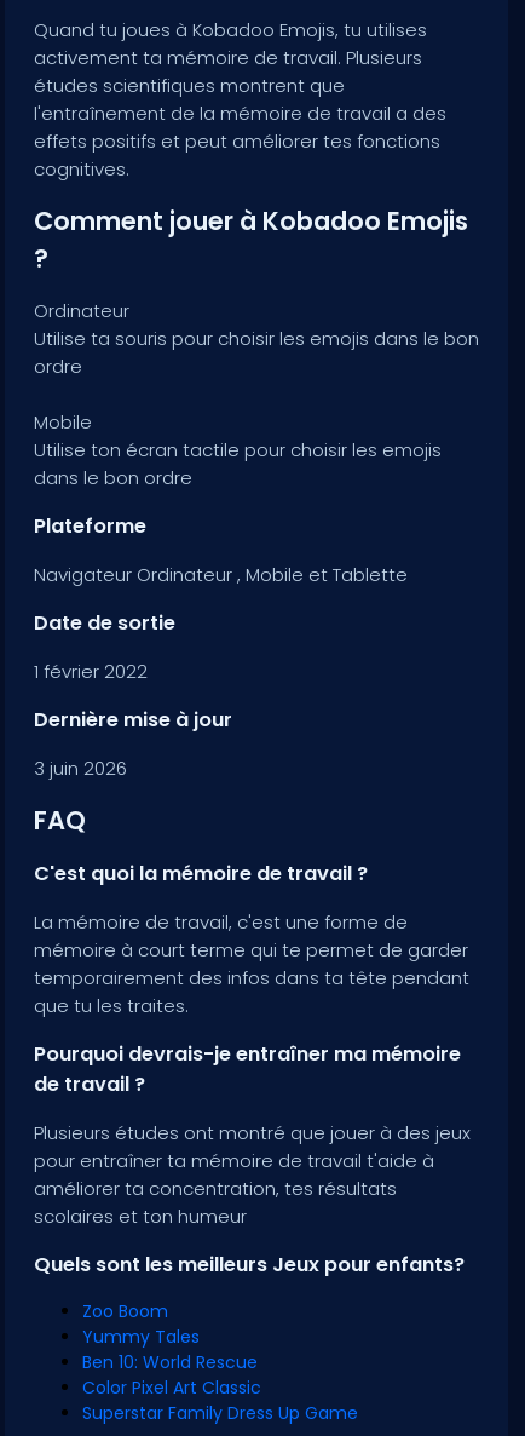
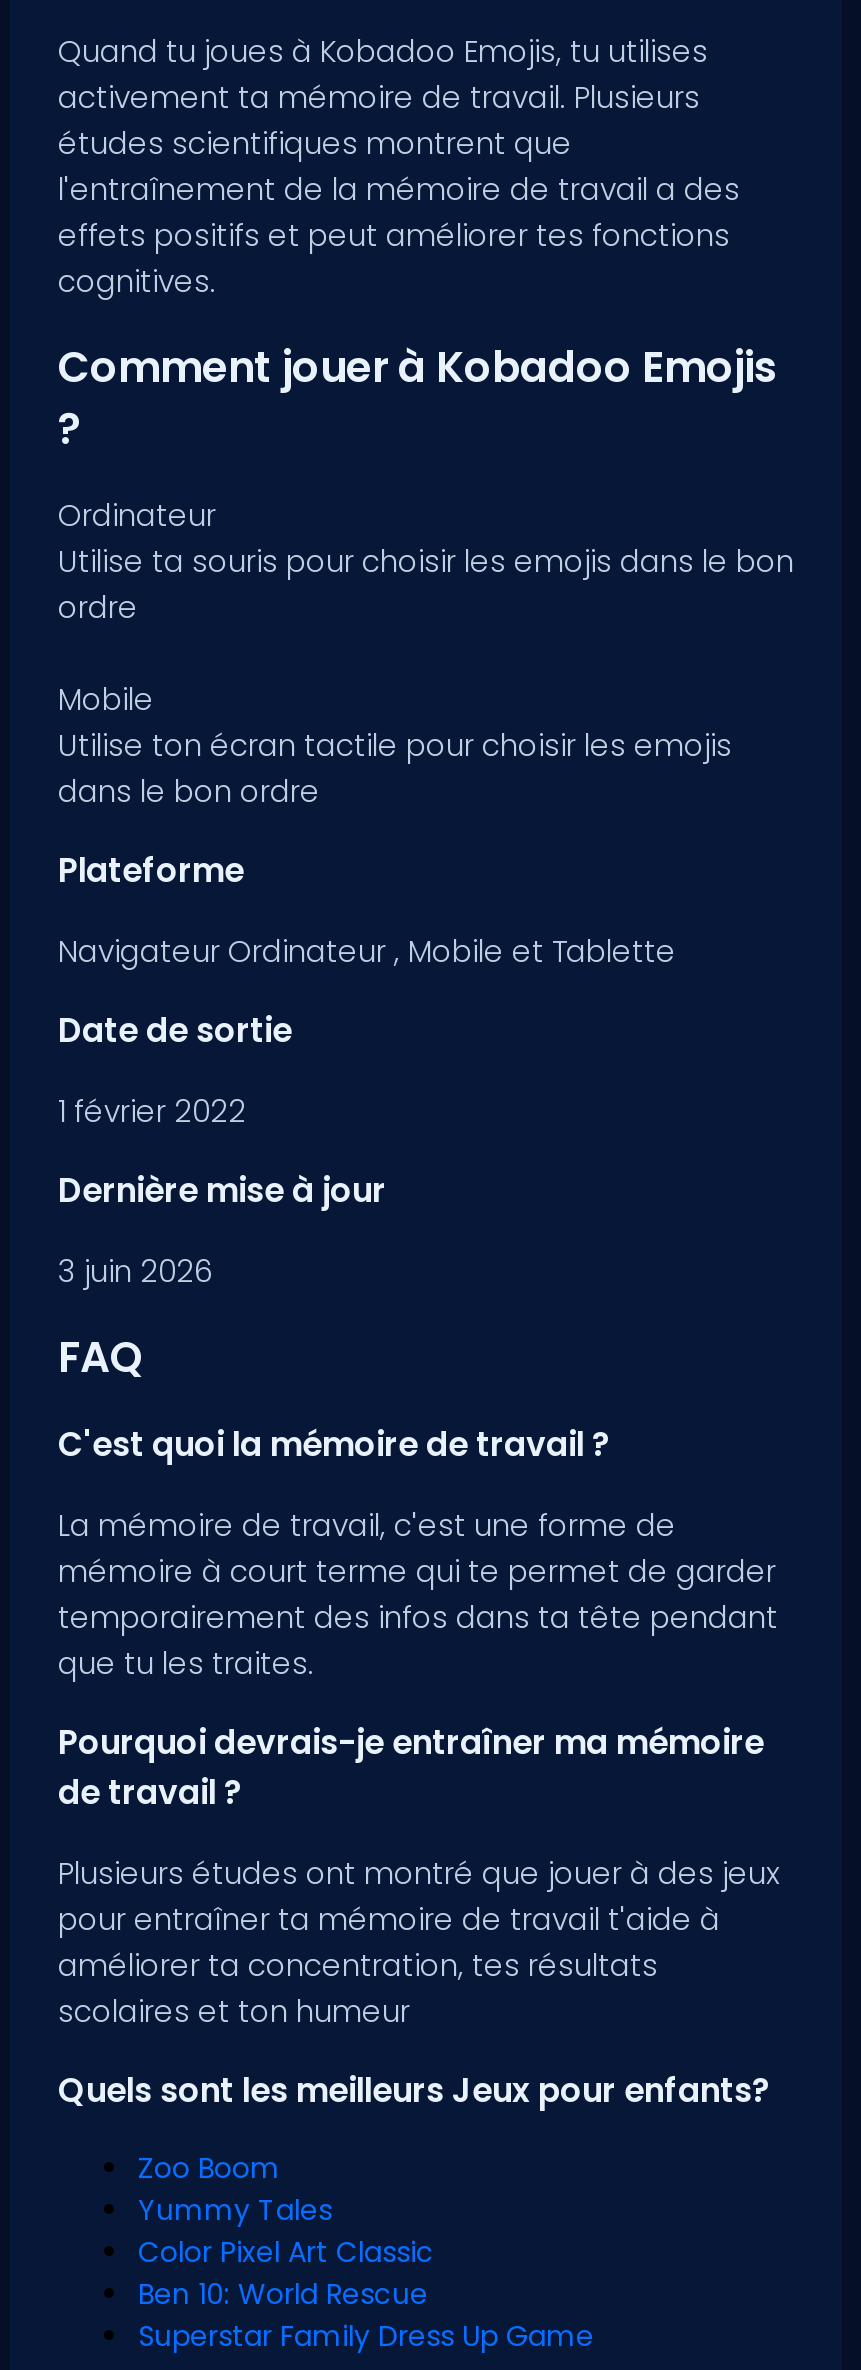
moved [82,1350,258,1374] -> [138,2274,428,2314]: Ben 10: World Rescue
moved [82,1375,261,1400] -> [138,2232,434,2272]: Color Pixel Art Classic

